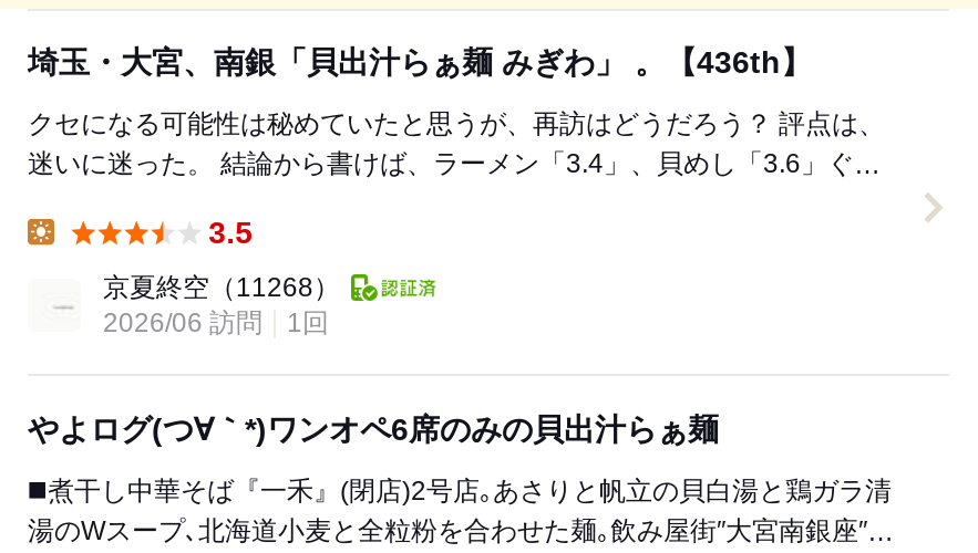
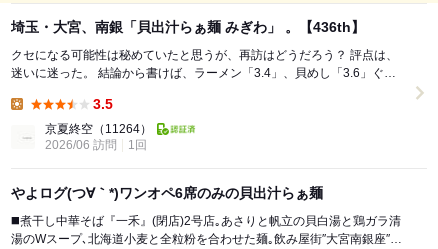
[103,273,340,304] 京夏終空（11268） -> [45,122,152,136] 京夏終空（11264）

